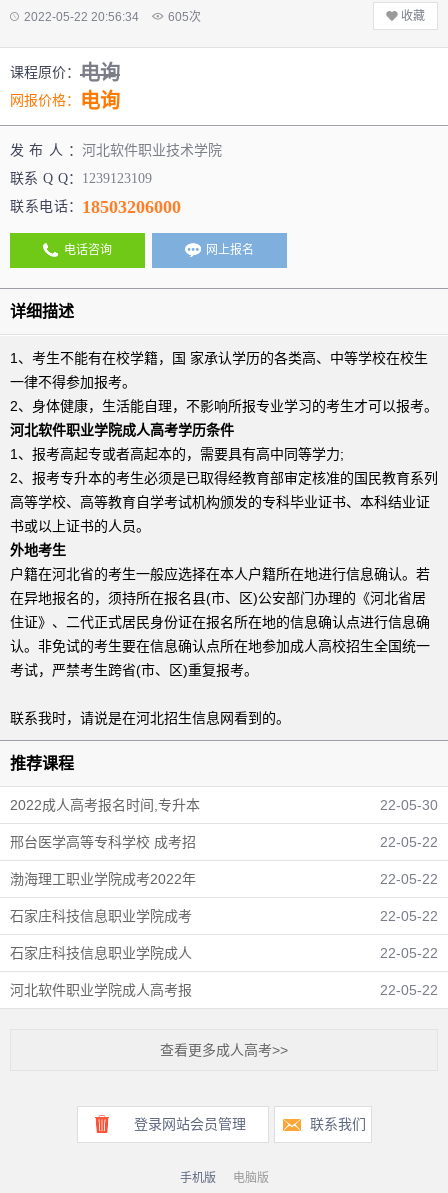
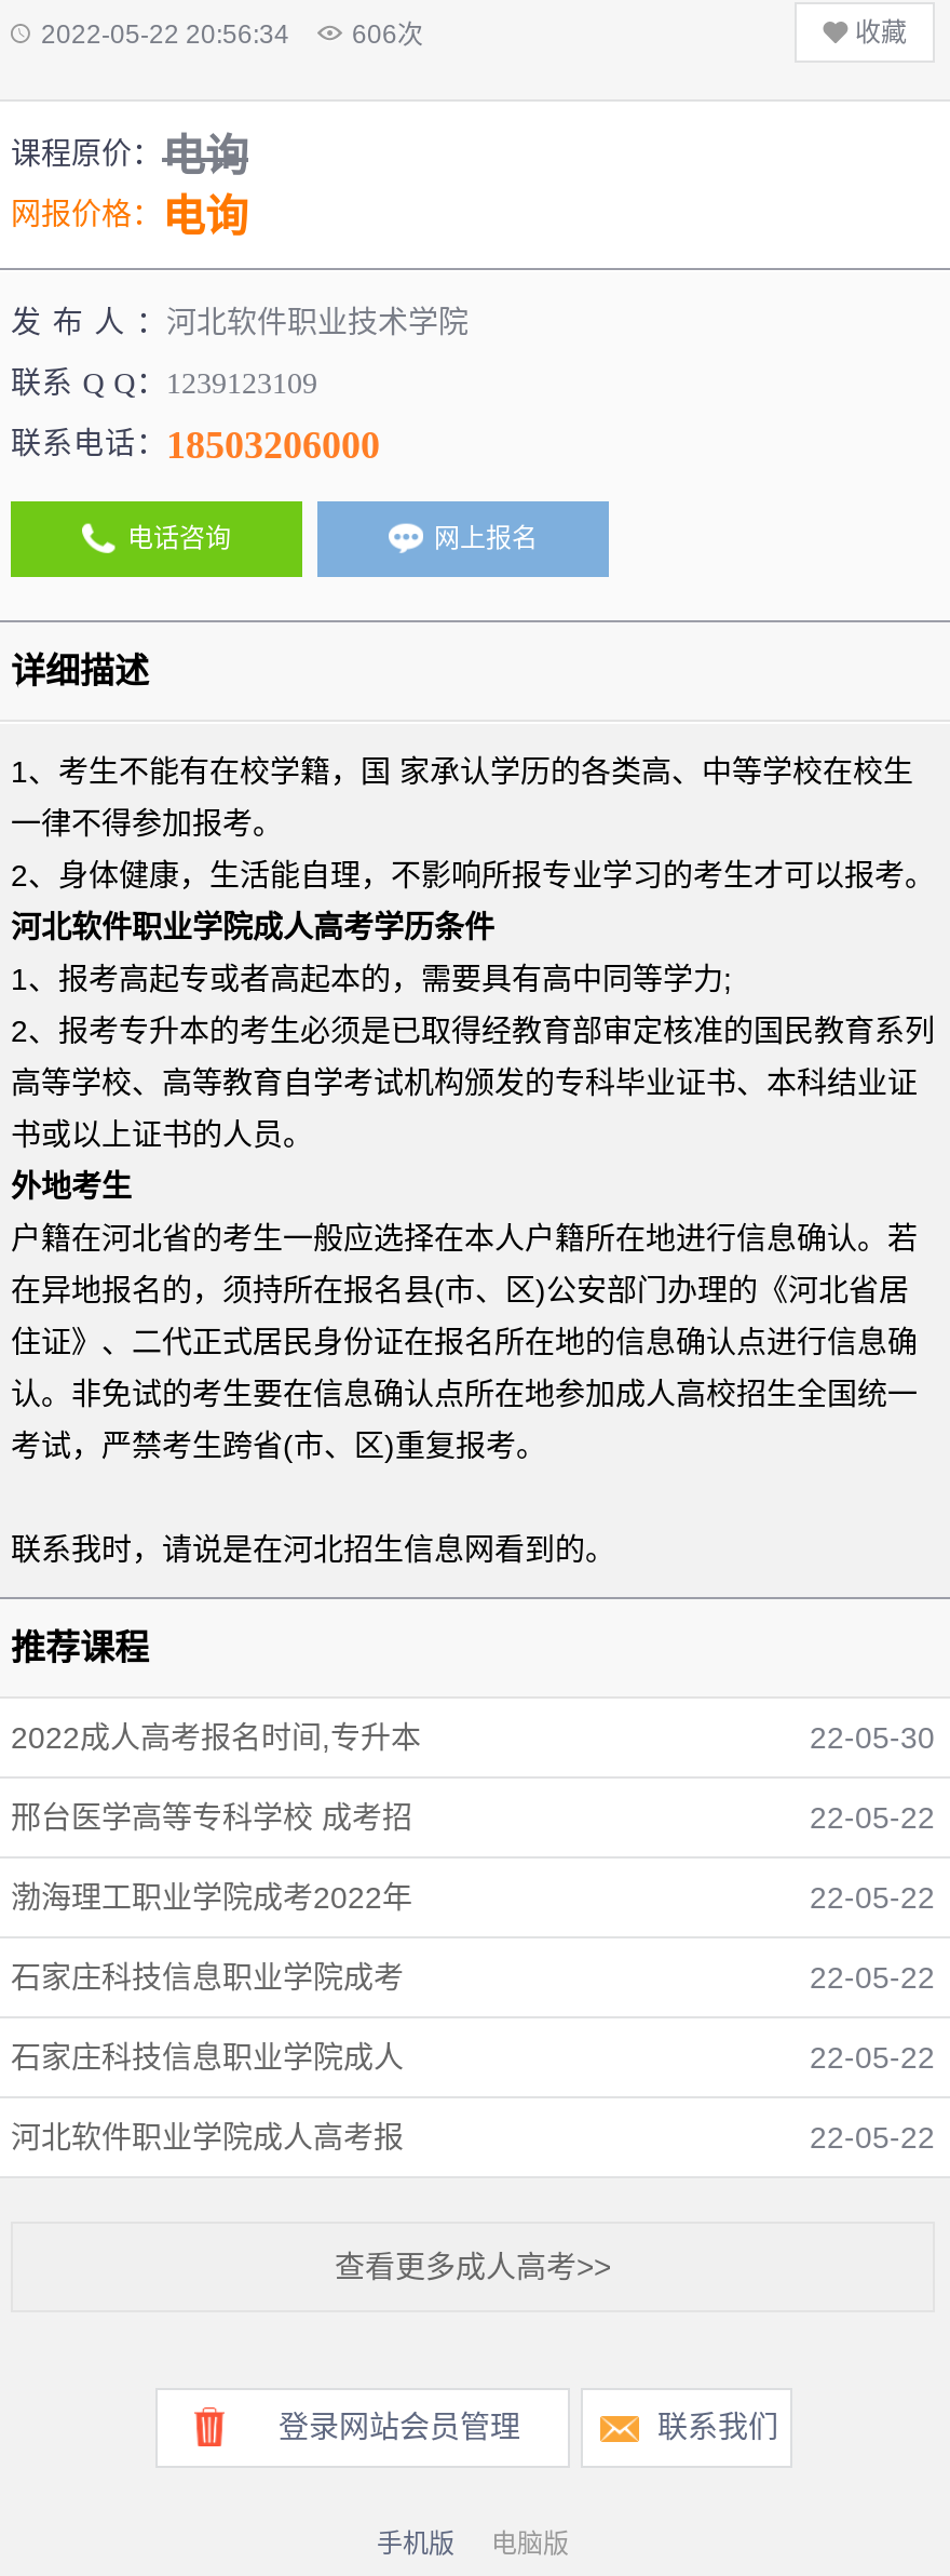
[168,10,201,24] 605次 -> [352,19,423,50] 606次

